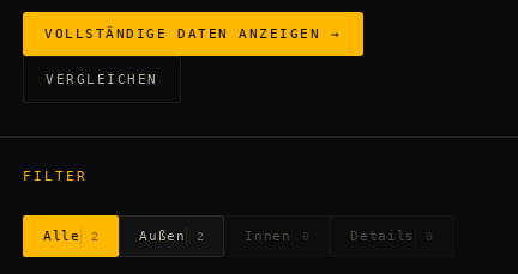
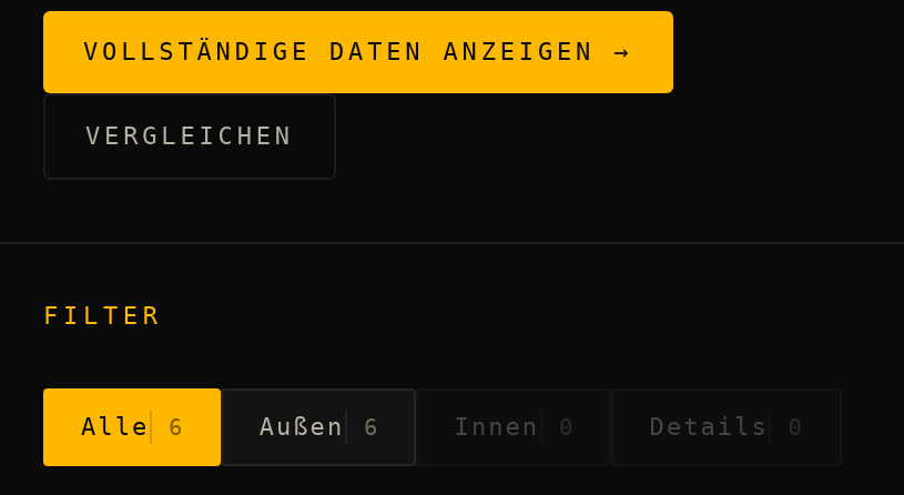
[43,228,99,244] Alle 2 -> [81,413,184,442] Alle 6
[139,228,204,244] Außen 2 -> [259,413,379,442] Außen 6

